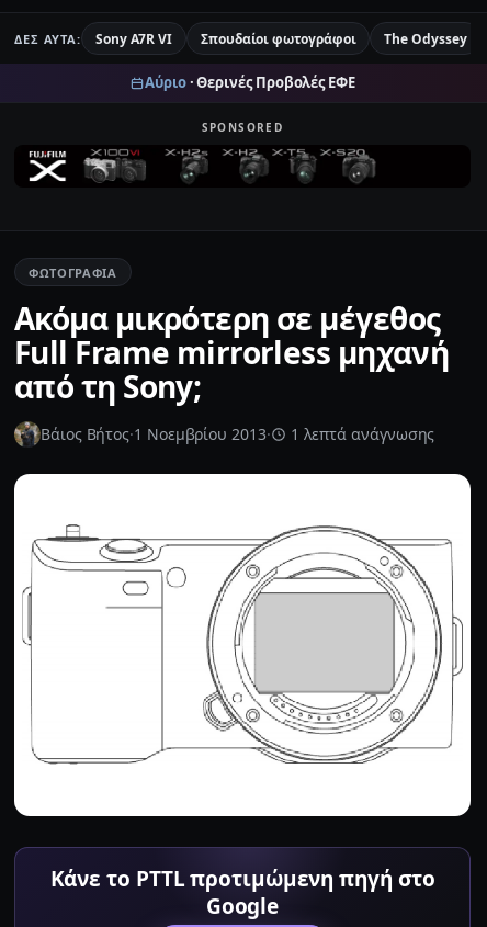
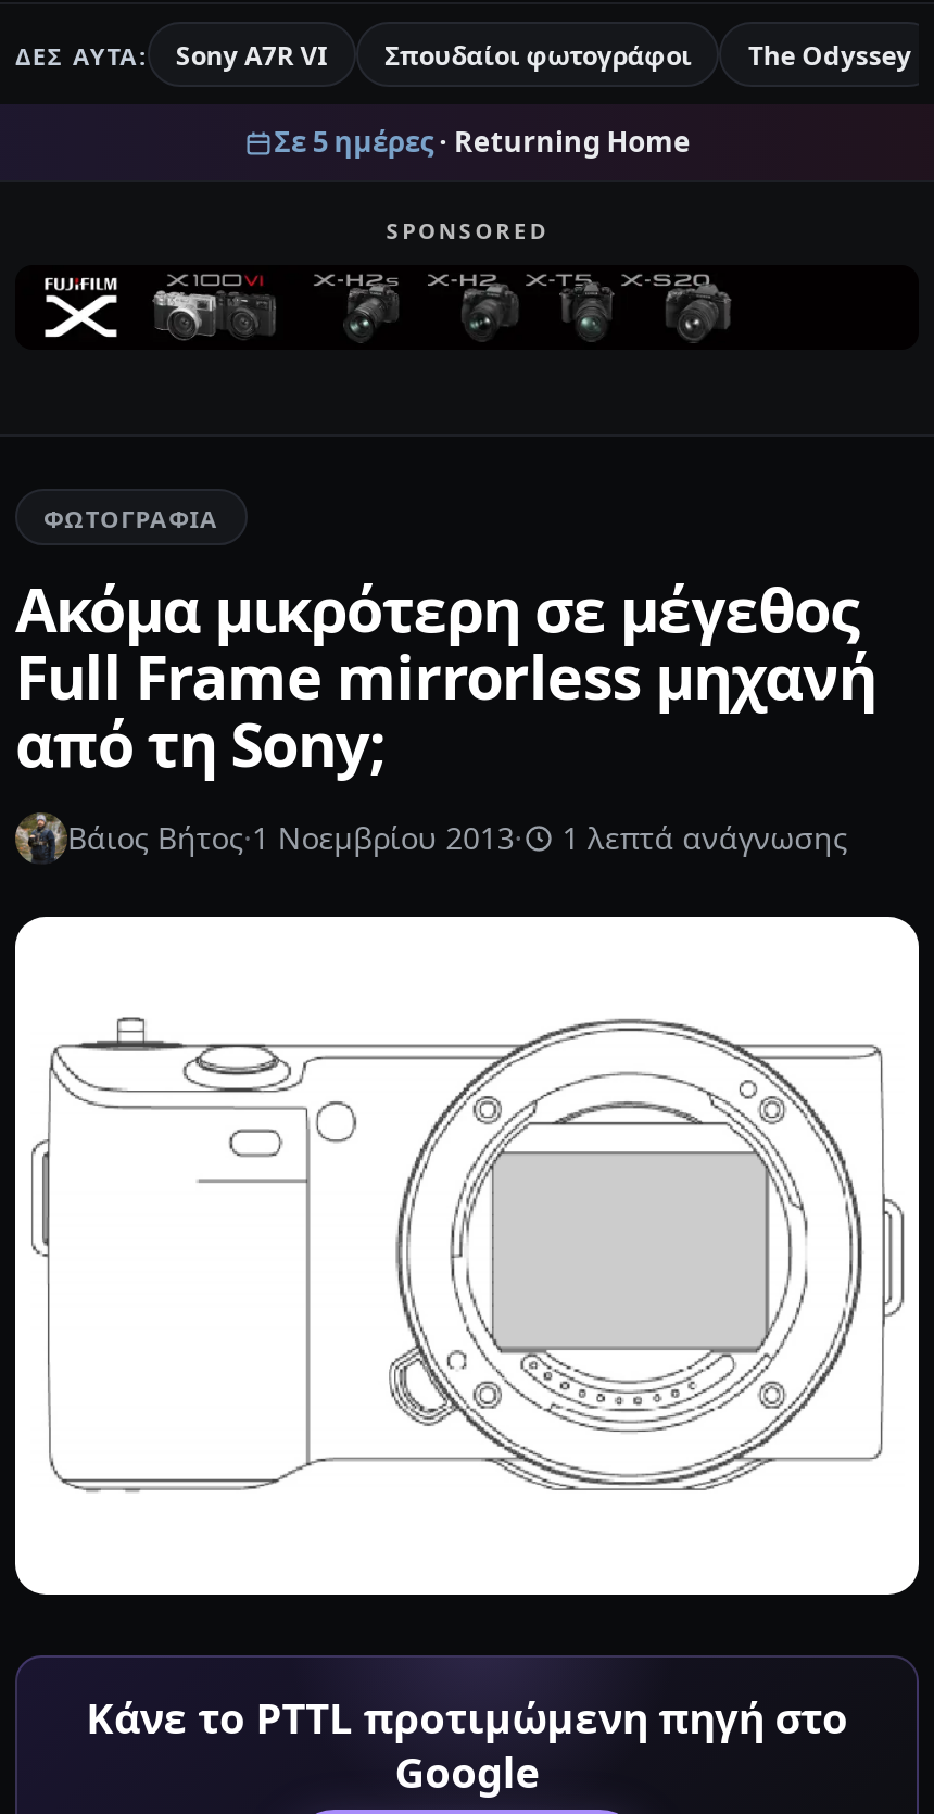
[145,72,355,92] Αύριο · Θερινές Προβολές ΕΦΕ -> [274,122,691,161] Σε 5 ημέρες · Returning Home

